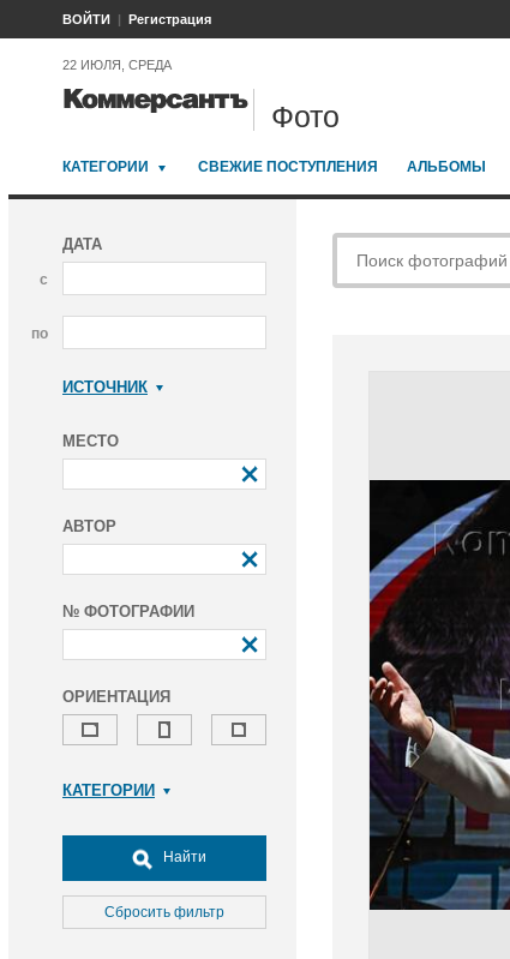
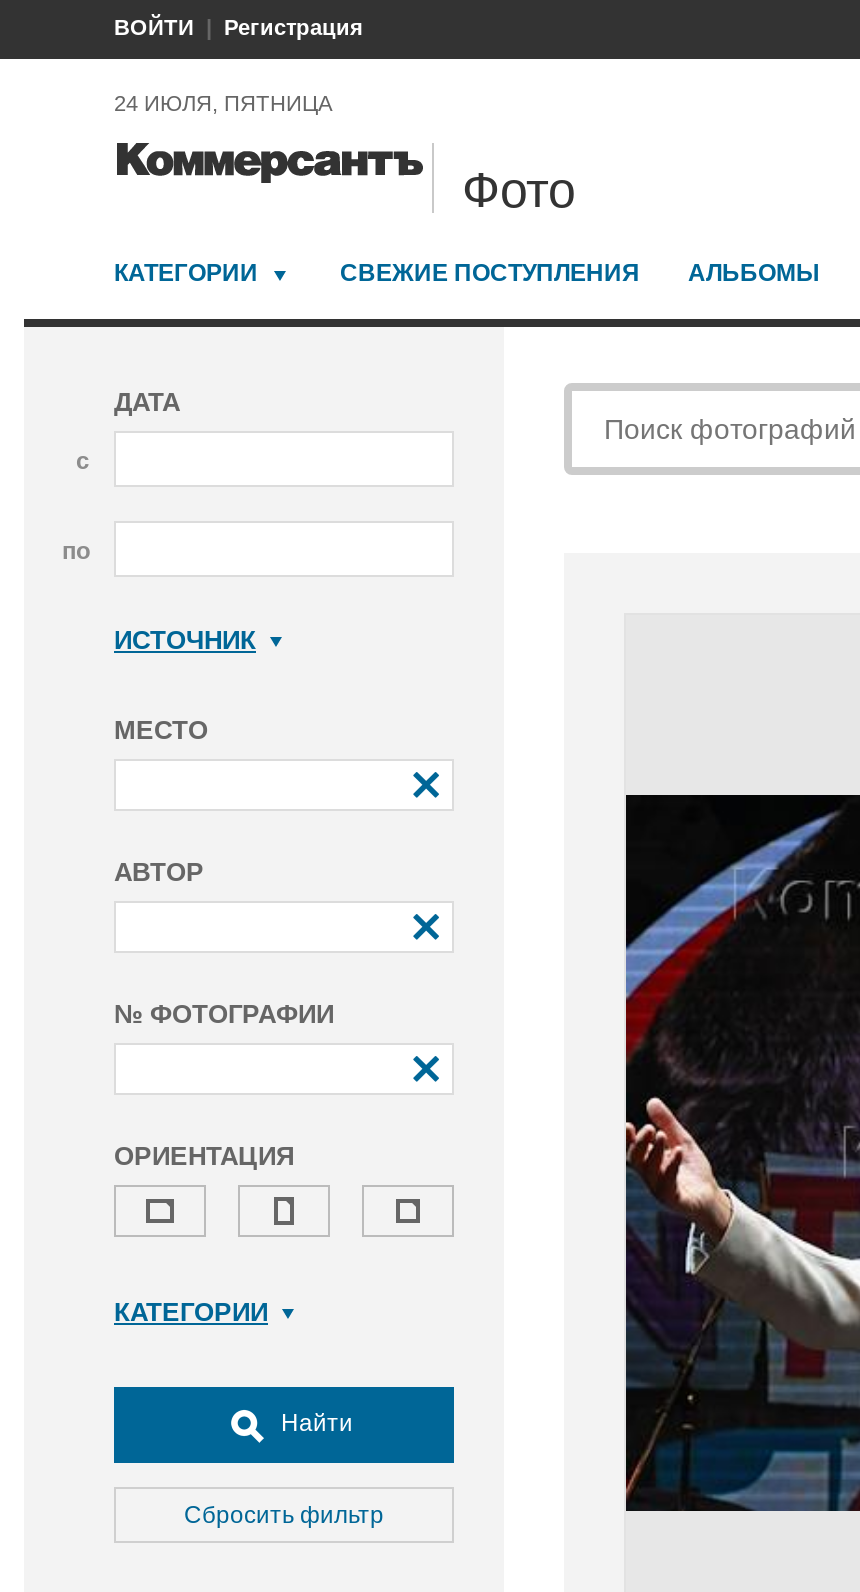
[62,58,172,72] 22 ИЮЛЯ, СРЕДА -> [114,91,332,115] 24 ИЮЛЯ, ПЯТНИЦА

